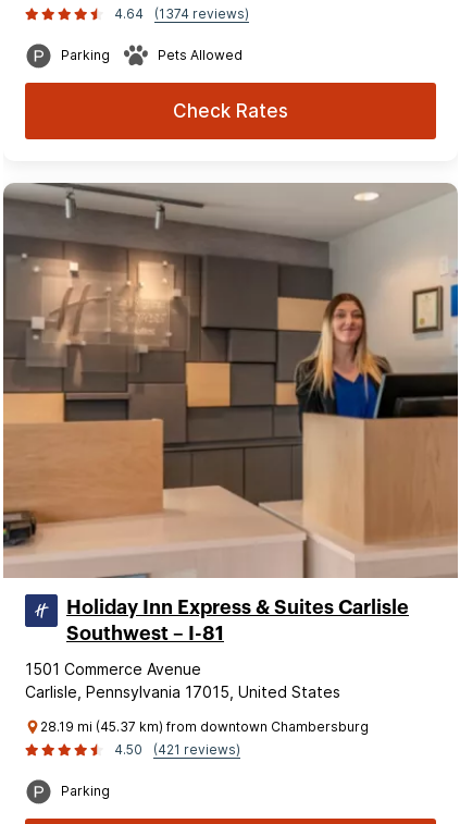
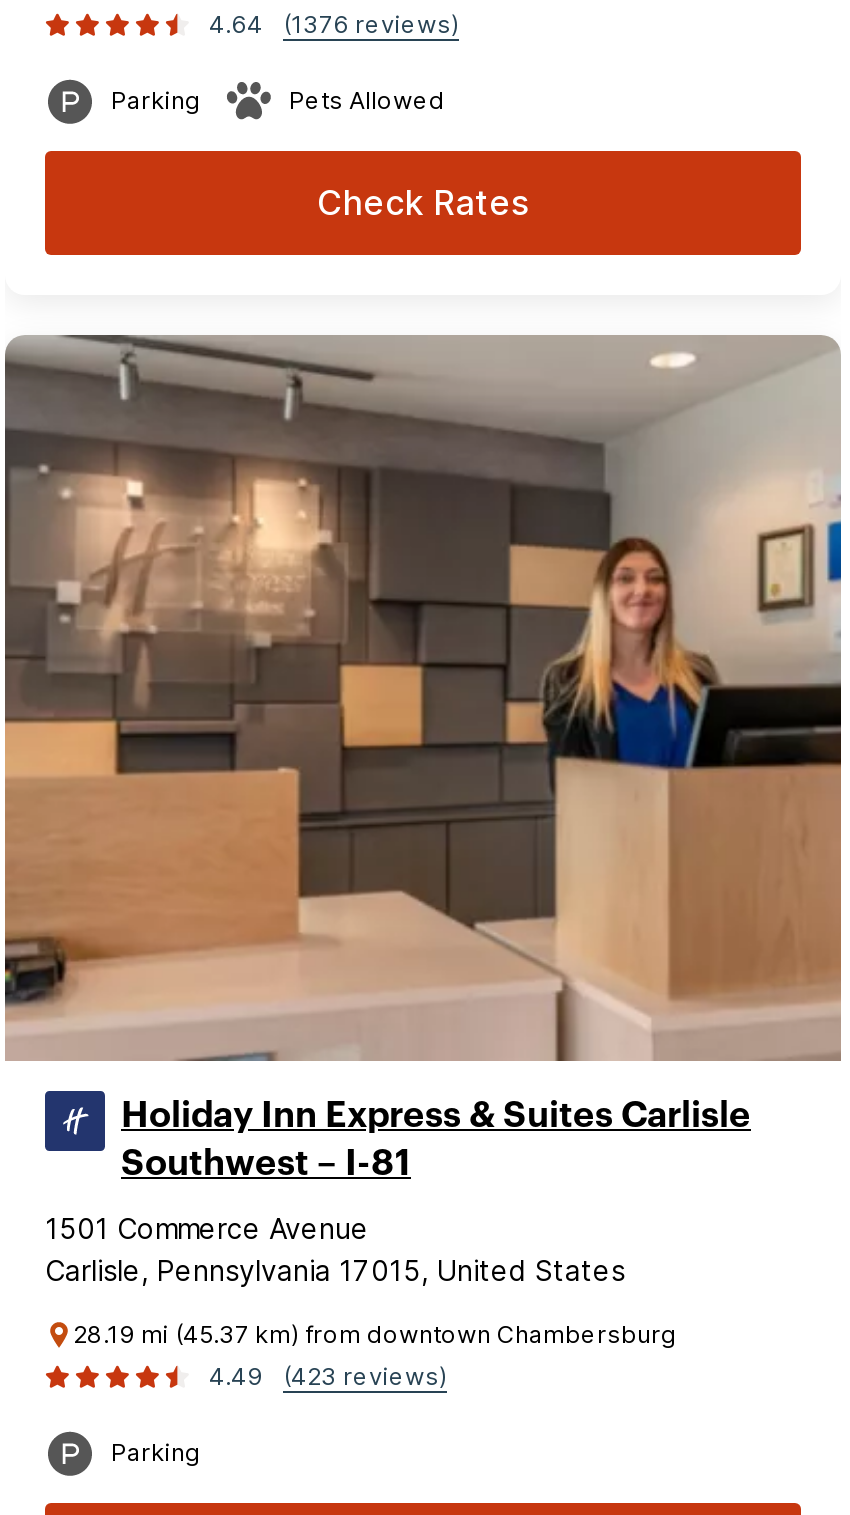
[114,5,249,22] 4.64 (1374 reviews) -> [209,9,459,39] 4.64 (1376 reviews)
[114,741,142,758] 4.50 -> [209,1361,263,1391] 4.49
[153,741,240,758] (421 reviews) -> [283,1361,447,1391] (423 reviews)

